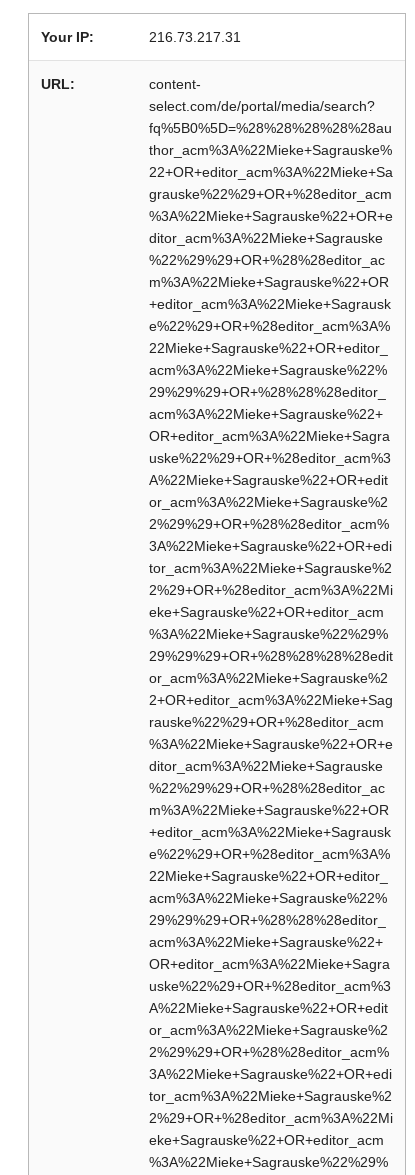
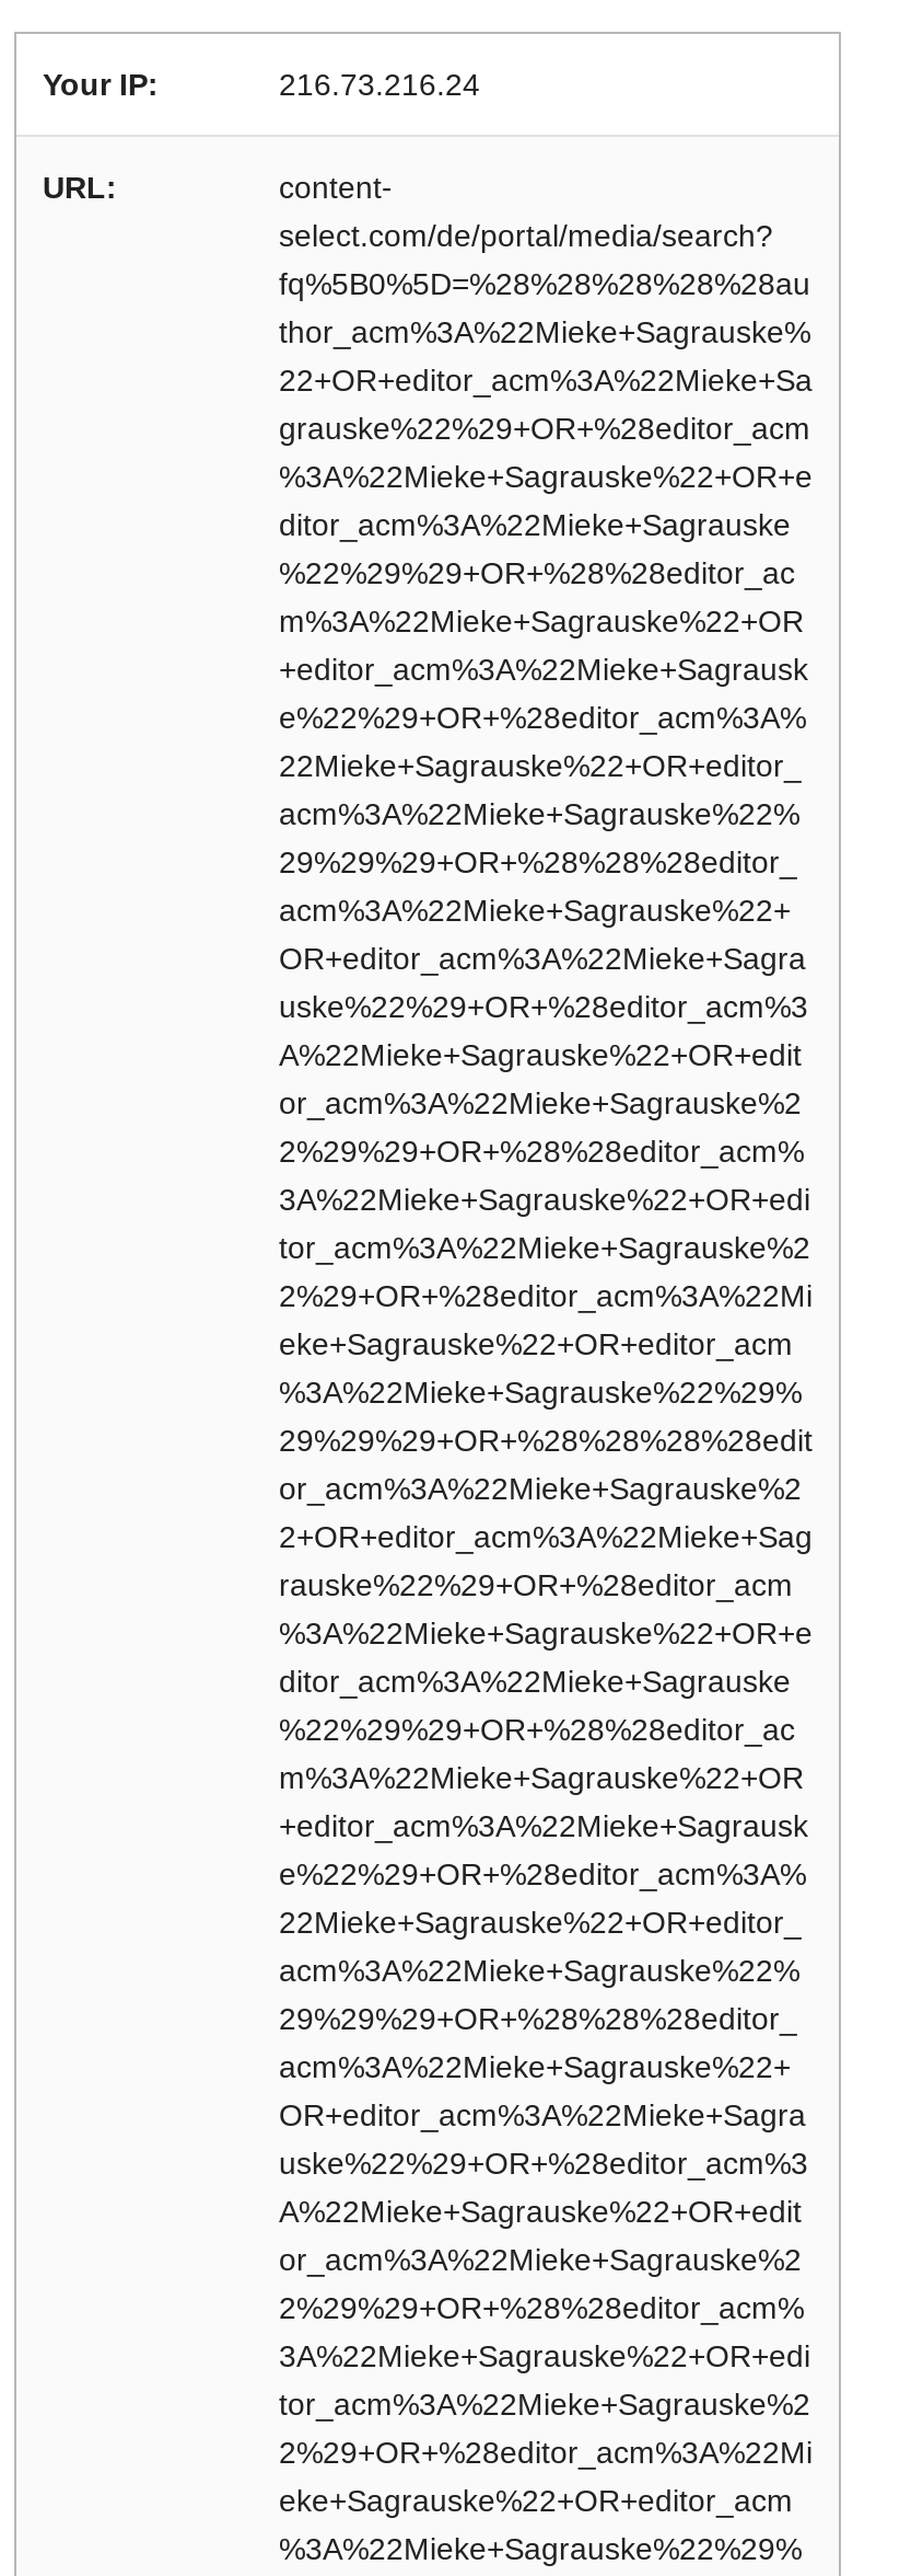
[149,29,241,45] 216.73.217.31 -> [279,67,480,102] 216.73.216.24

